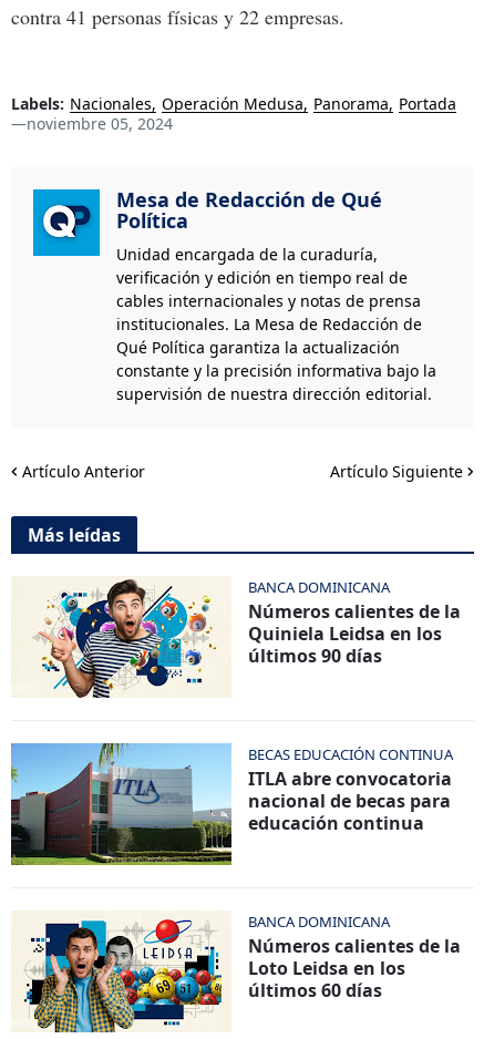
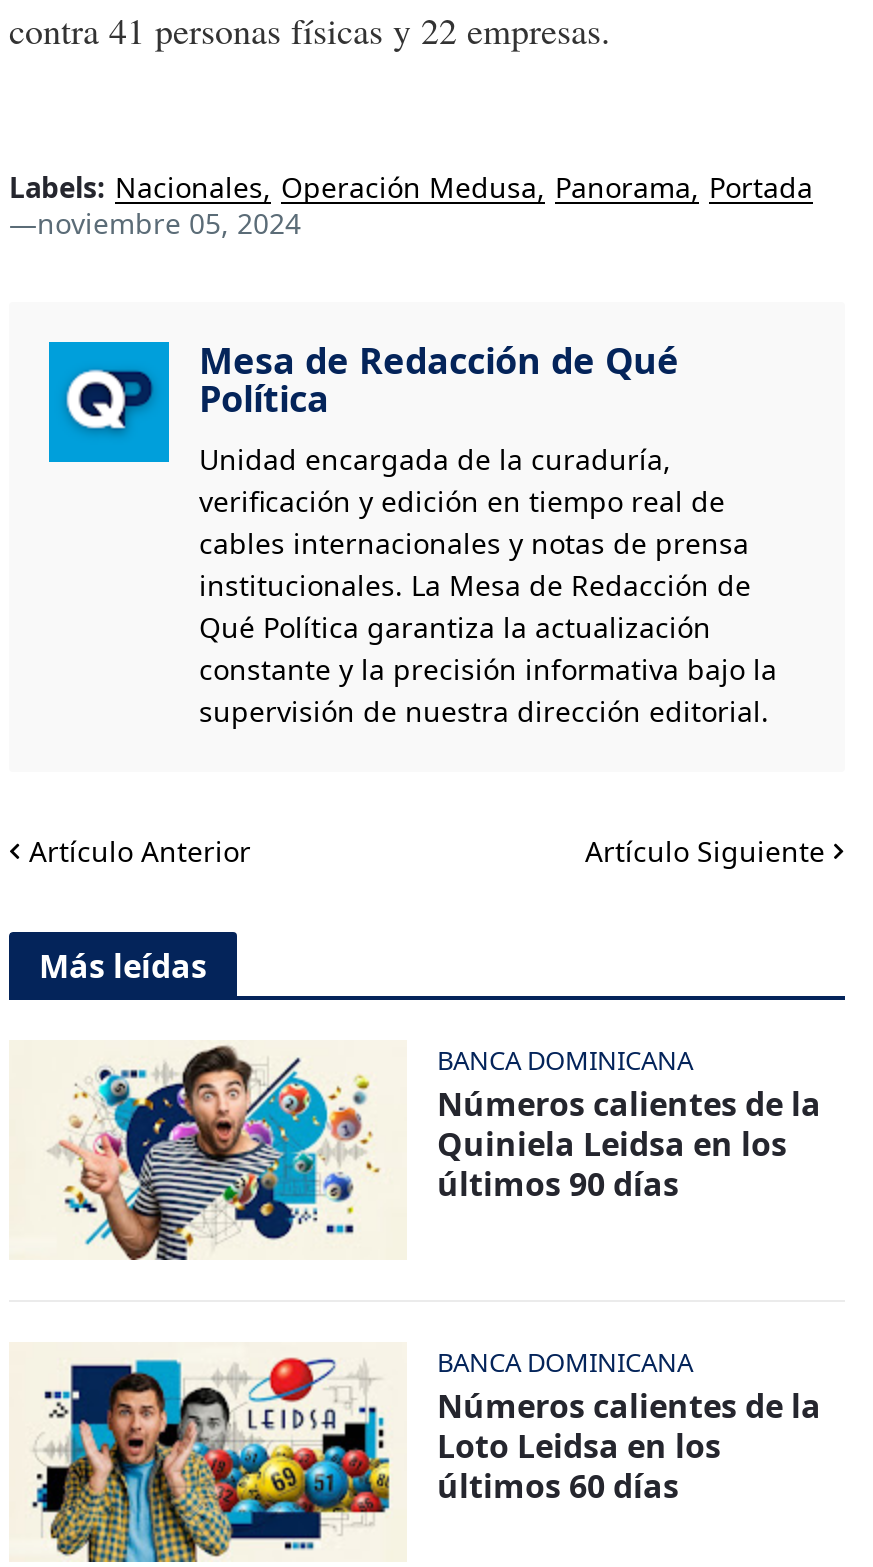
[10,742,453,866] [image] | BECAS EDUCACIÓN CONTINUA | ITLA abre convocatoria | nacional de becas para | educación continua -> none

